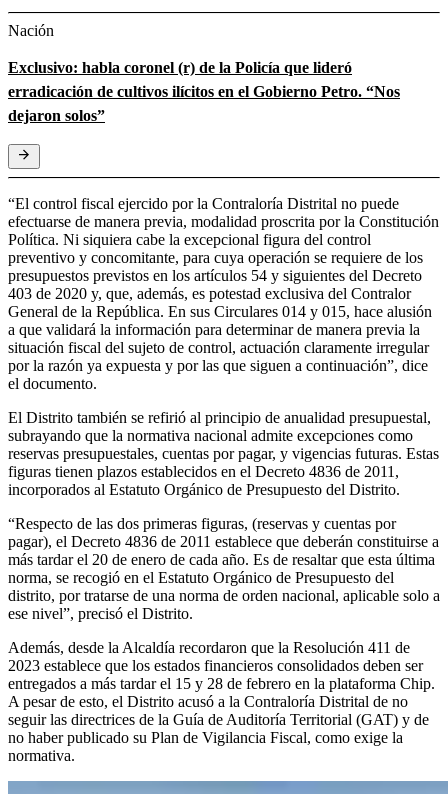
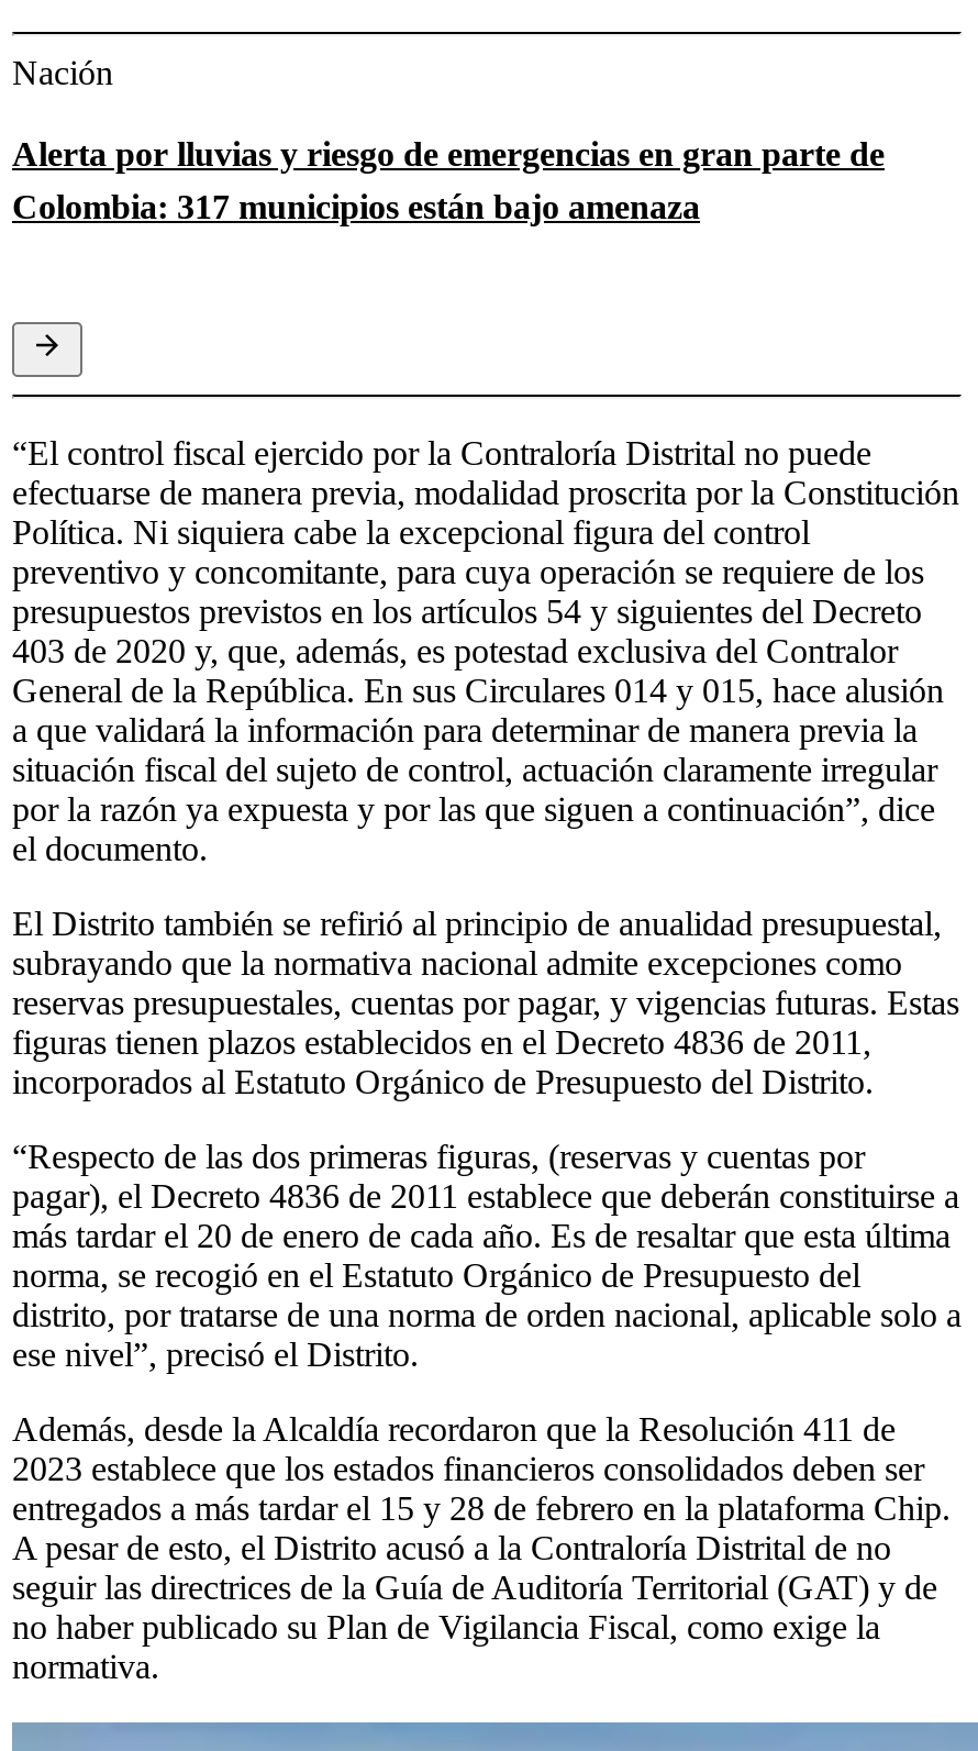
[8,59,400,124] Exclusivo: habla coronel (r) de la Policía que lideró | erradicación de cultivos ilícitos en el Gobierno Petro. “Nos | dejaron solos” -> [12,134,885,224] Alerta por lluvias y riesgo de emergencias en gran parte de | Colombia: 317 municipios están bajo amenaza

